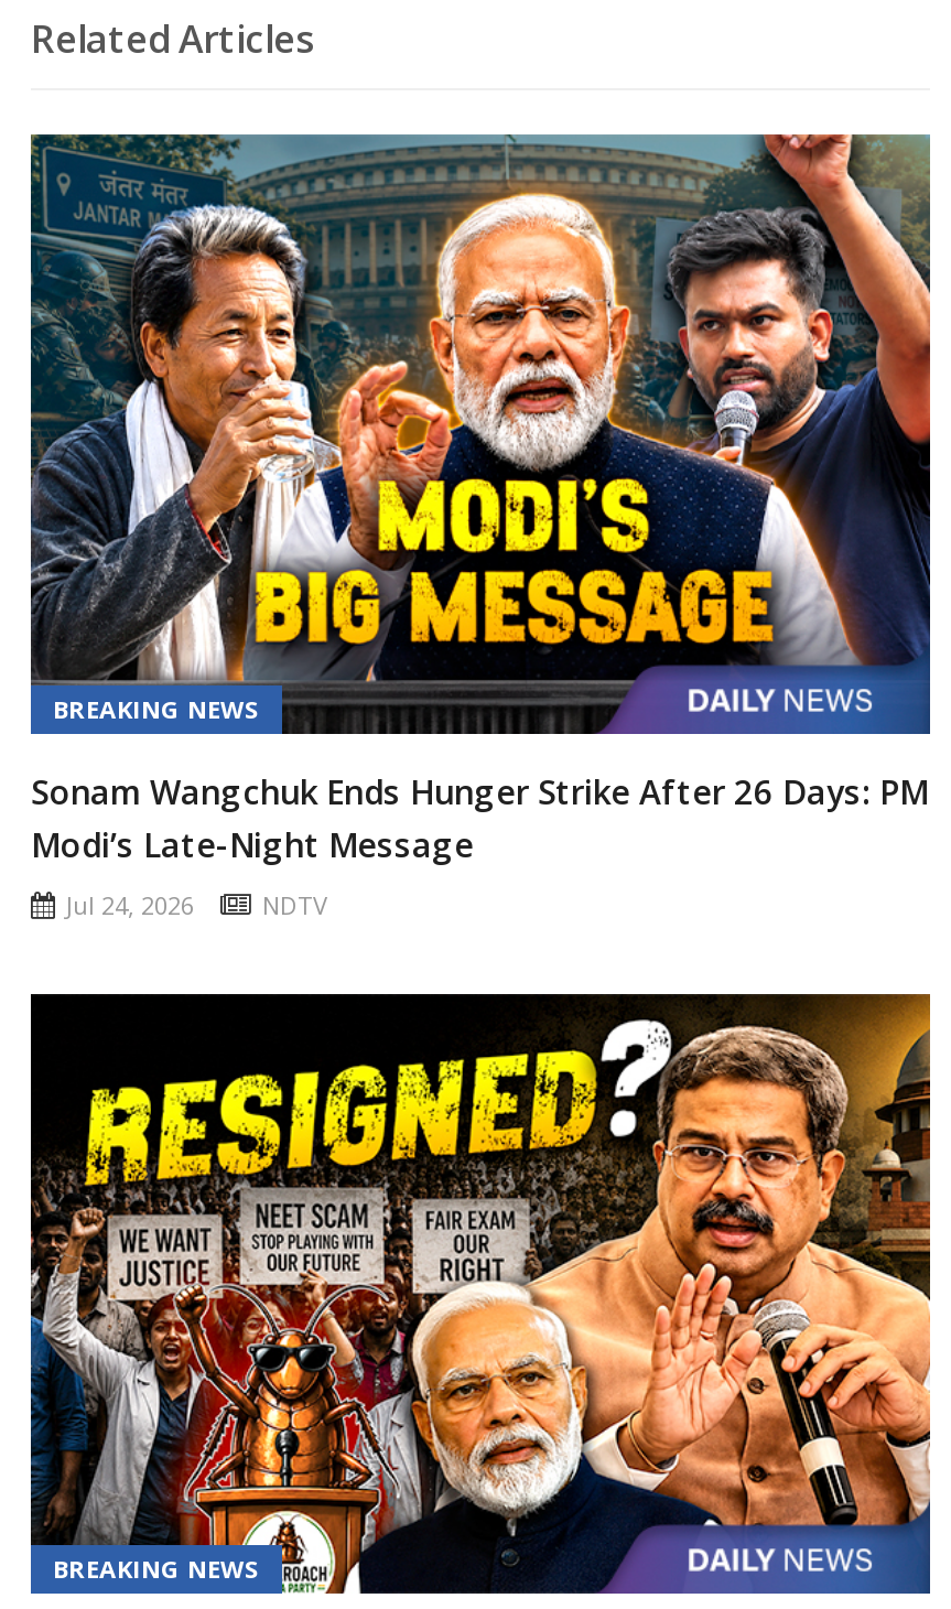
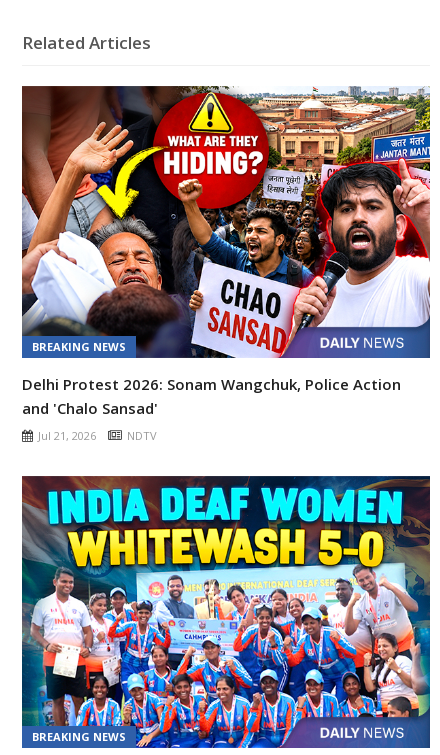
[29,132,932,866] [image] | Sonam Wangchuk Ends Hunger Strike After 26 Days: PM | Modi’s Late-Night Message -> [21,85,431,418] [image] | Delhi Protest 2026: Sonam Wangchuk, Police Action | and 'Chalo Sansad'
[66,888,194,922] Jul 24, 2026 -> [38,428,96,443] Jul 21, 2026
[29,992,932,1596] [image] -> [21,475,431,749] [image]

